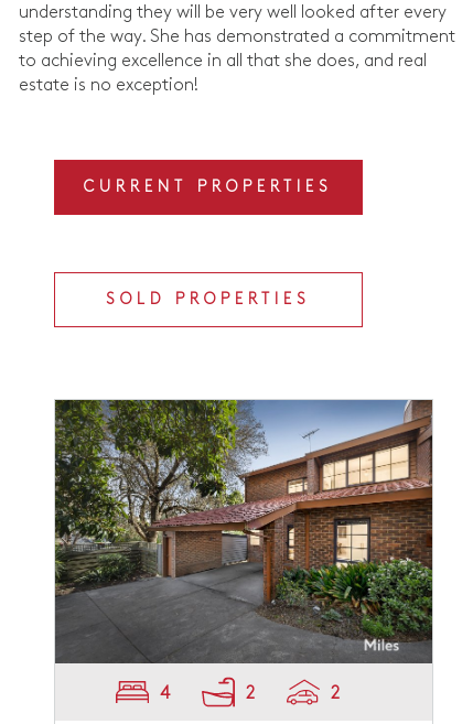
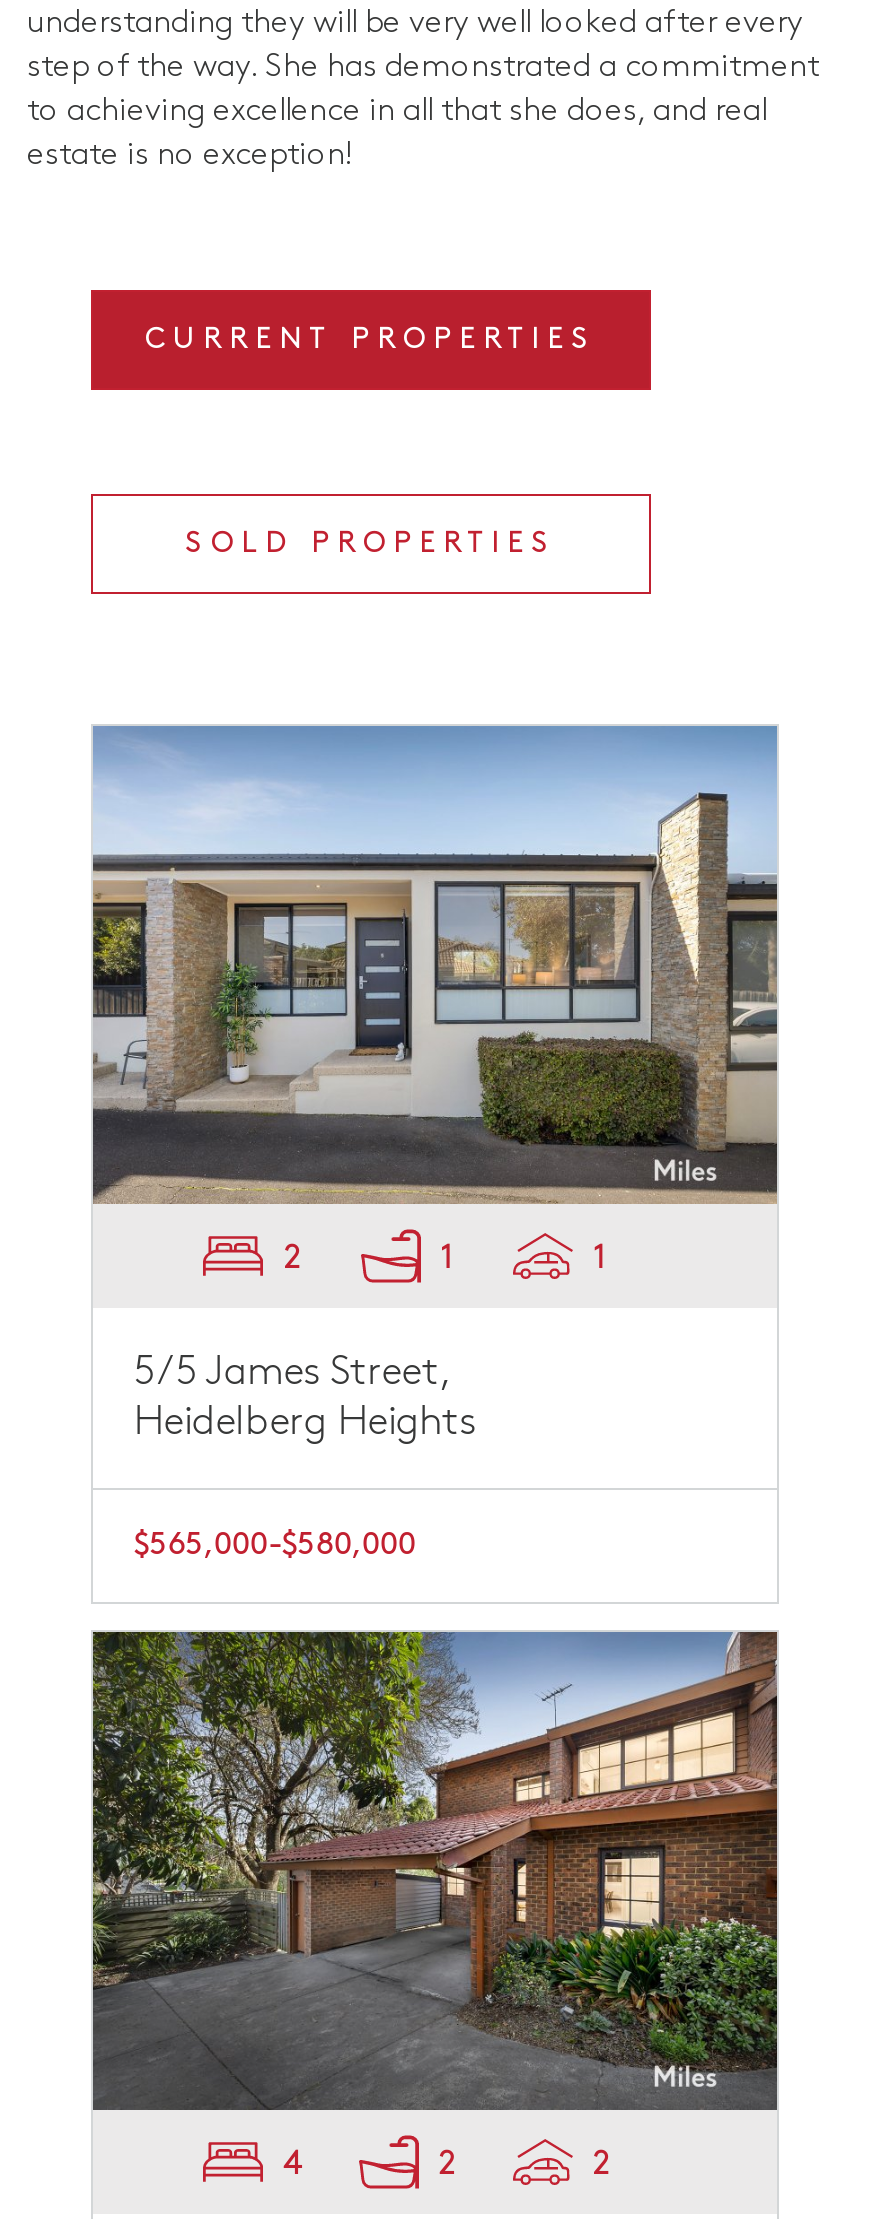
none -> [91,724,779,1560] [image] | 2 | 1 | 1 | 5/5 James Street, | Heidelberg Heights | $565,000-$580,000

